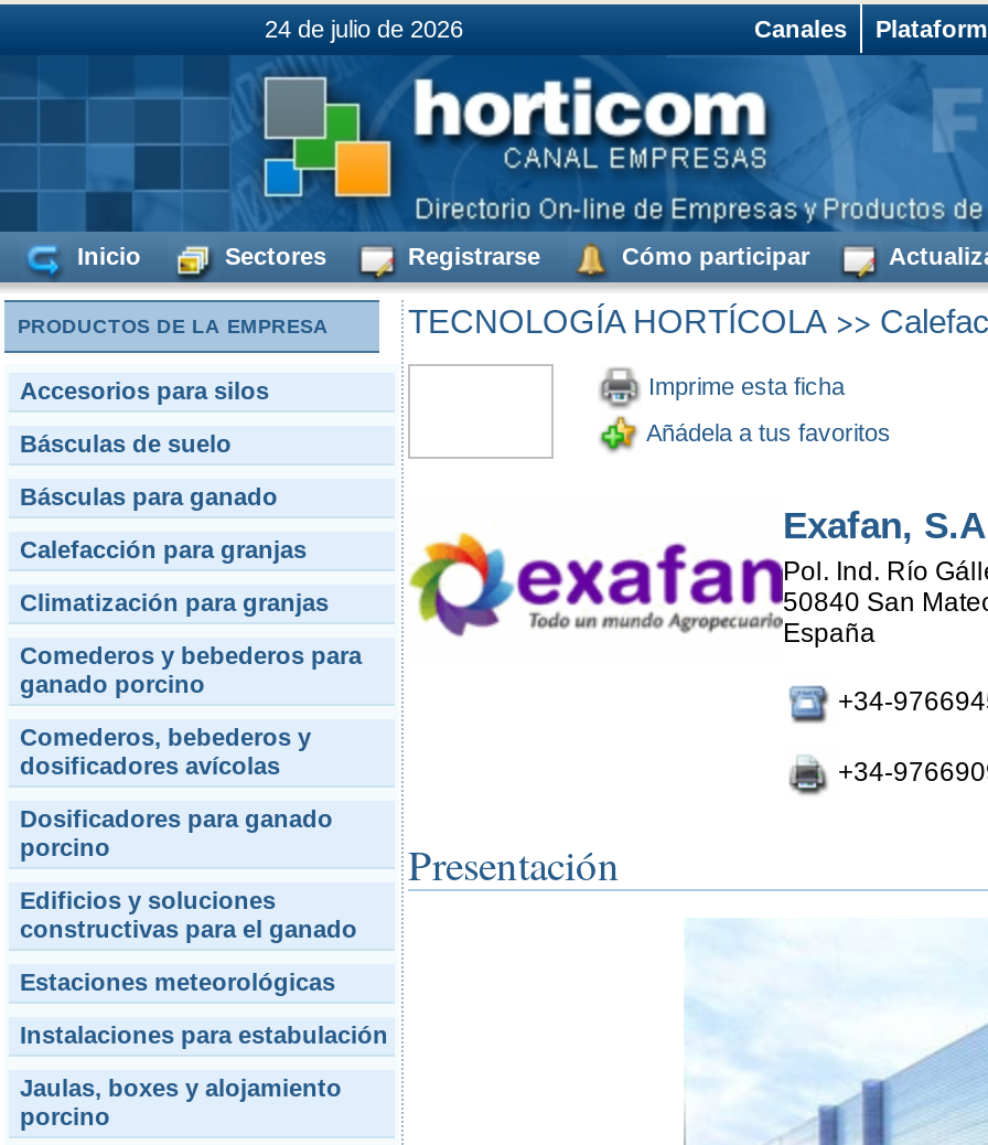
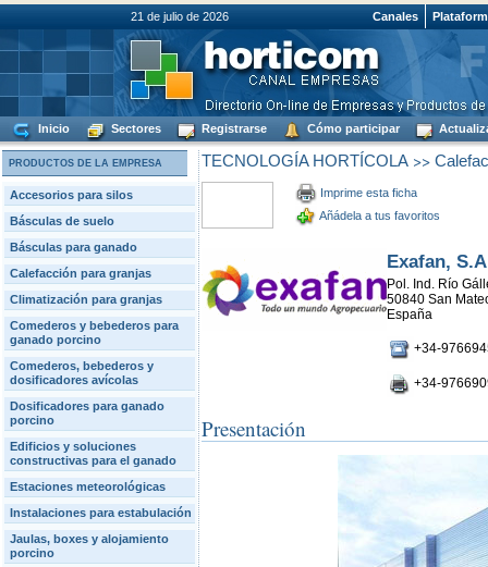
[265,15,847,42] 24 de julio de 2026 Canales -> [131,10,418,23] 21 de julio de 2026 Canales

